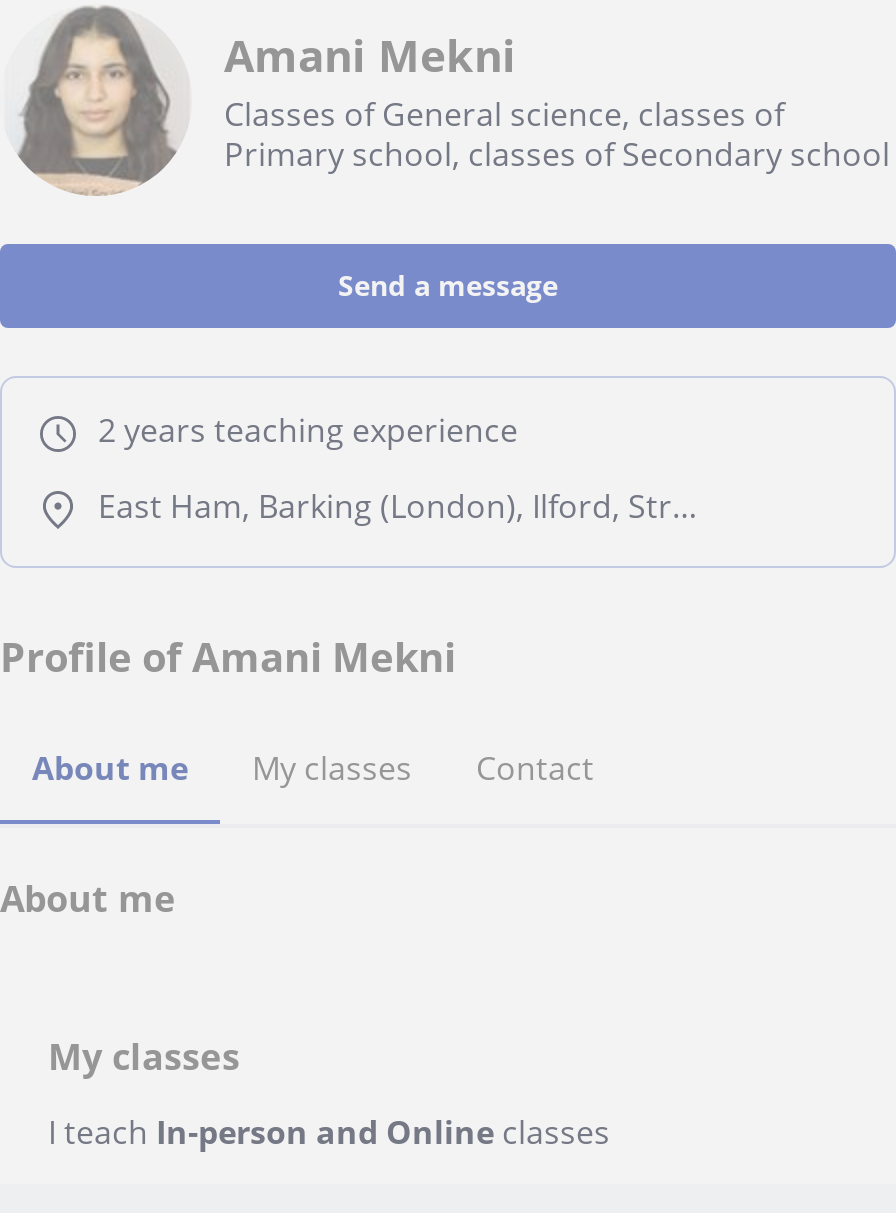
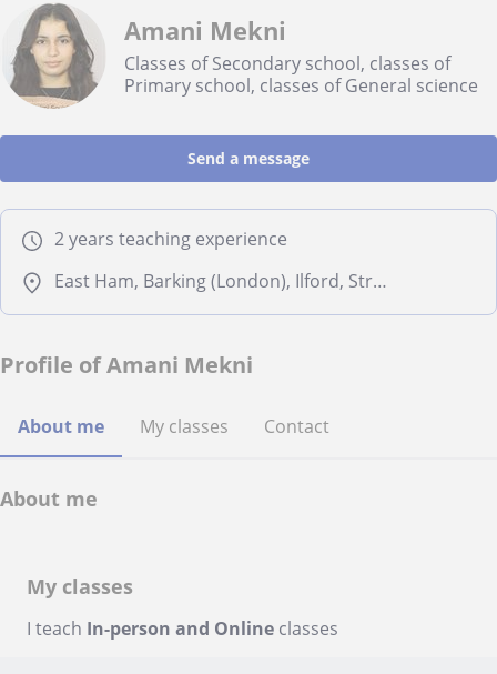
[224,92,784,136] Classes of General science, classes of -> [124,51,450,76] Classes of Secondary school, classes of
[224,132,890,176] Primary school, classes of Secondary school -> [124,73,478,98] Primary school, classes of General science

